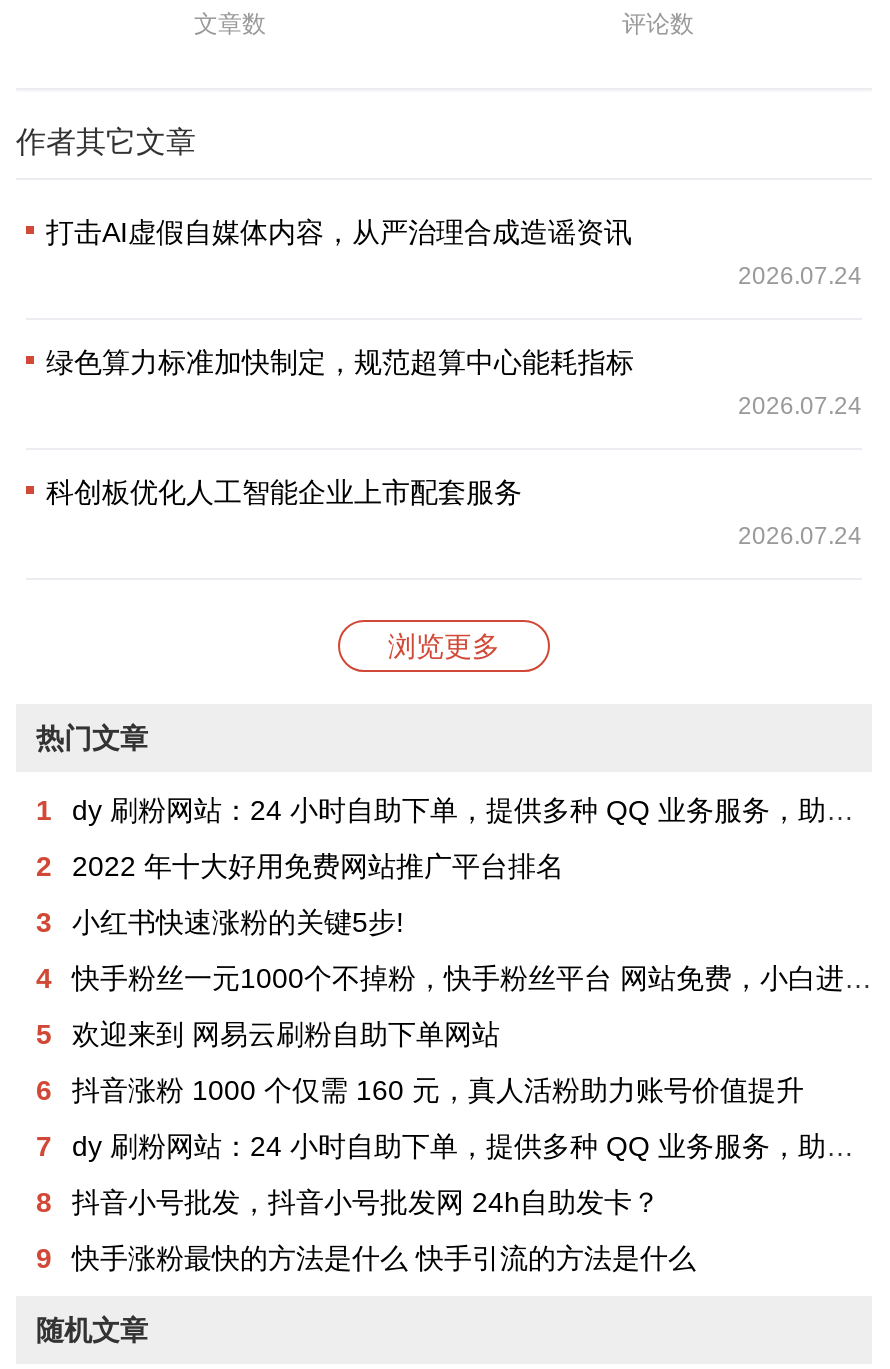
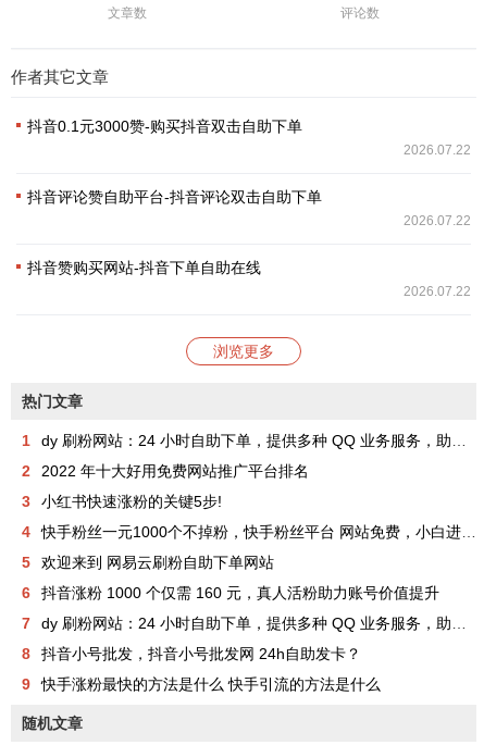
[46,216,862,290] 打击AI虚假自媒体内容，从严治理合成造谣资讯 | 2026.07.24 -> [27,117,471,158] 抖音0.1元3000赞-购买抖音双击自助下单 | 2026.07.22
[46,346,862,420] 绿色算力标准加快制定，规范超算中心能耗指标 | 2026.07.24 -> [27,188,471,228] 抖音评论赞自助平台-抖音评论双击自助下单 | 2026.07.22
[46,476,862,550] 科创板优化人工智能企业上市配套服务 | 2026.07.24 -> [27,259,471,299] 抖音赞购买网站-抖音下单自助在线 | 2026.07.22

